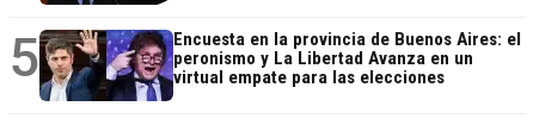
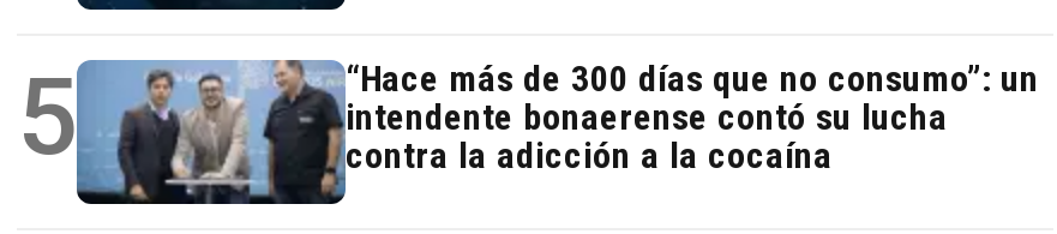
[42,29,521,102] [image] | Encuesta en la provincia de Buenos Aires: el | peronismo y La Libertad Avanza en un | virtual empate para las elecciones -> [79,58,1039,206] [image] | “Hace más de 300 días que no consumo”: un | intendente bonaerense contó su lucha | contra la adicción a la cocaína

